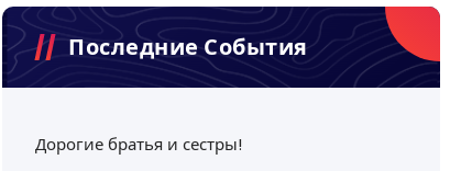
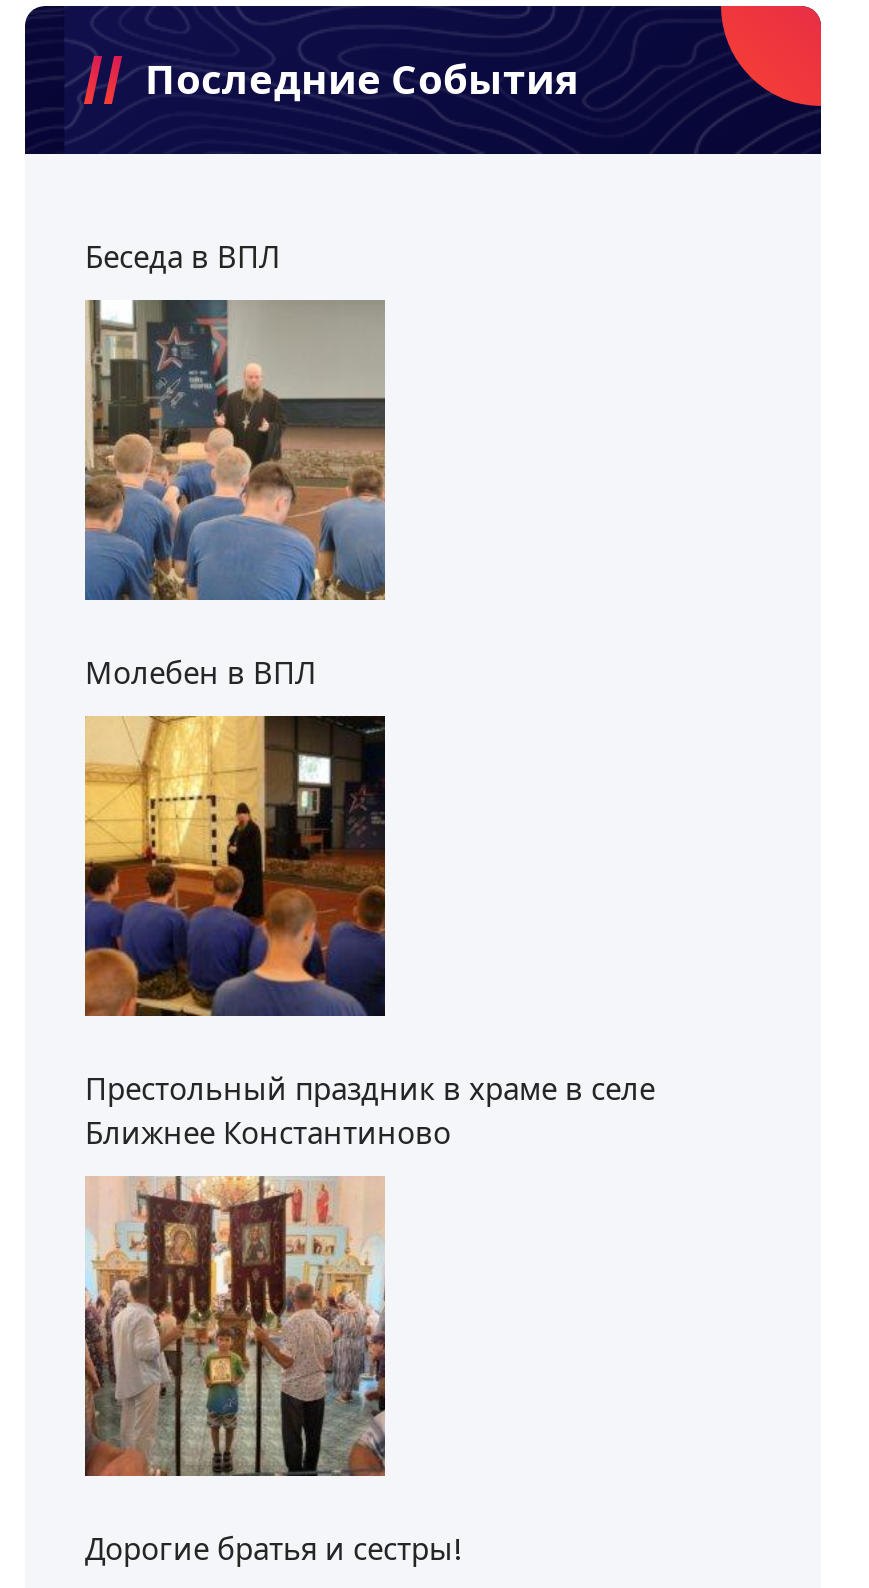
none -> [83,298,387,694] [image] | Молебен в ВПЛ
none -> [83,714,655,1154] [image] | Престольный праздник в храме в селе | Ближнее Константиново
none -> [83,1174,387,1478] [image]
none -> [85,236,281,278] Беседа в ВПЛ

